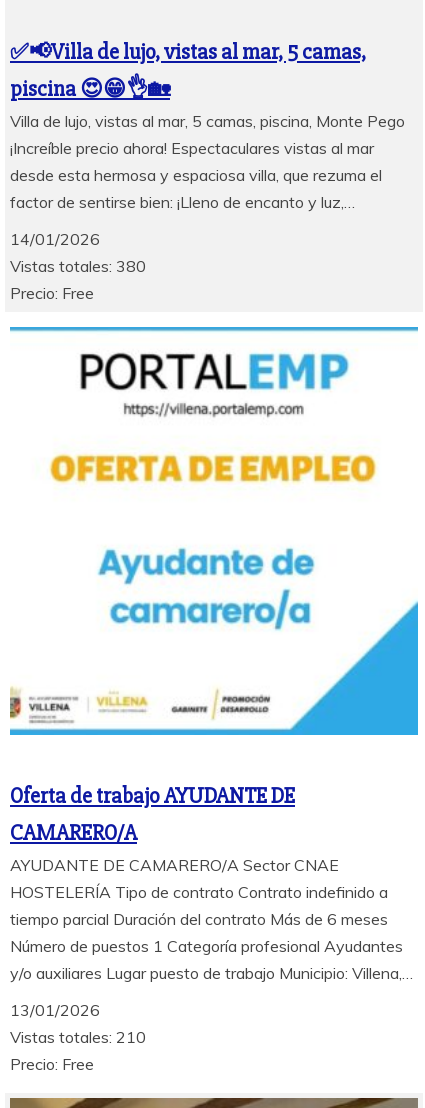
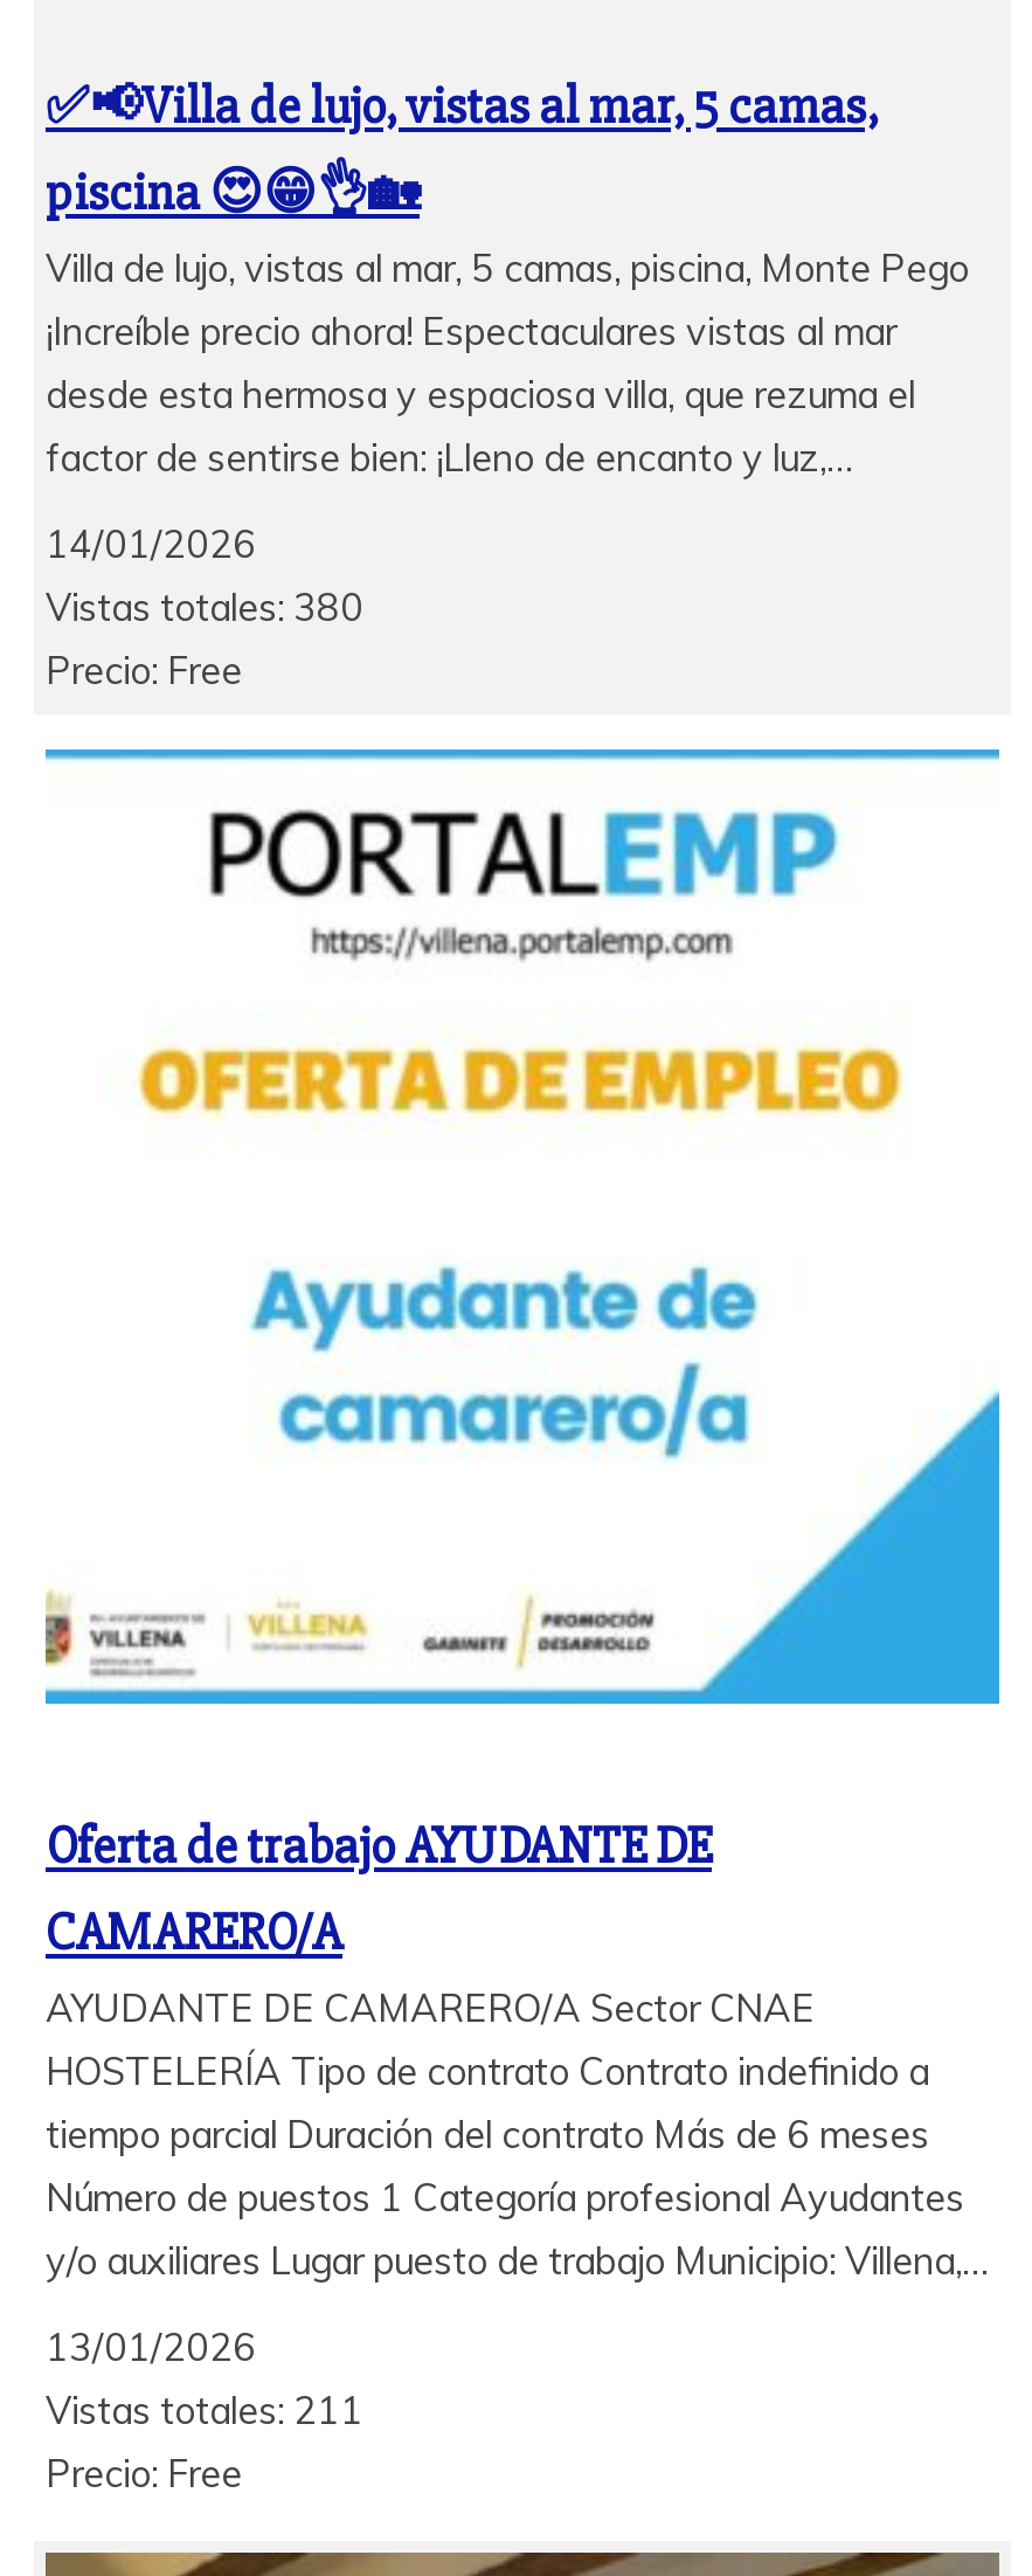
[10,1027,146,1047] Vistas totales: 210 -> [46,2386,363,2432] Vistas totales: 211

